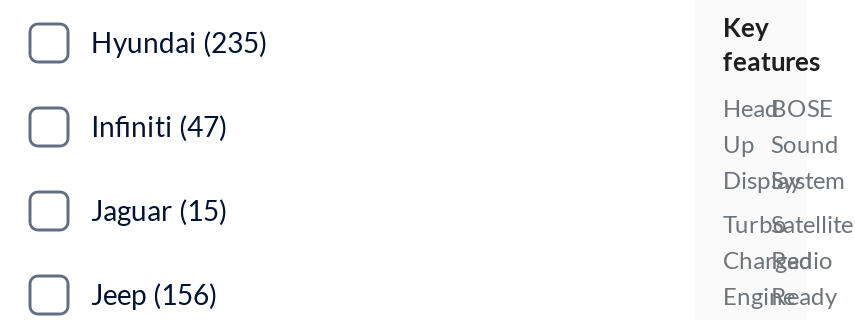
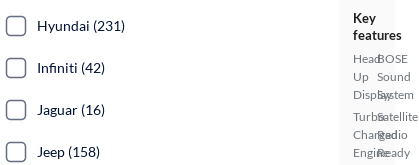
[91,25,267,59] Hyundai (235) -> [37,17,125,34] Hyundai (231)
[91,109,227,143] Infiniti (47) -> [37,59,105,76] Infiniti (42)
[91,193,227,227] Jaguar (15) -> [37,101,105,118] Jaguar (16)
[91,277,217,311] Jeep (156) -> [37,143,100,160] Jeep (158)

